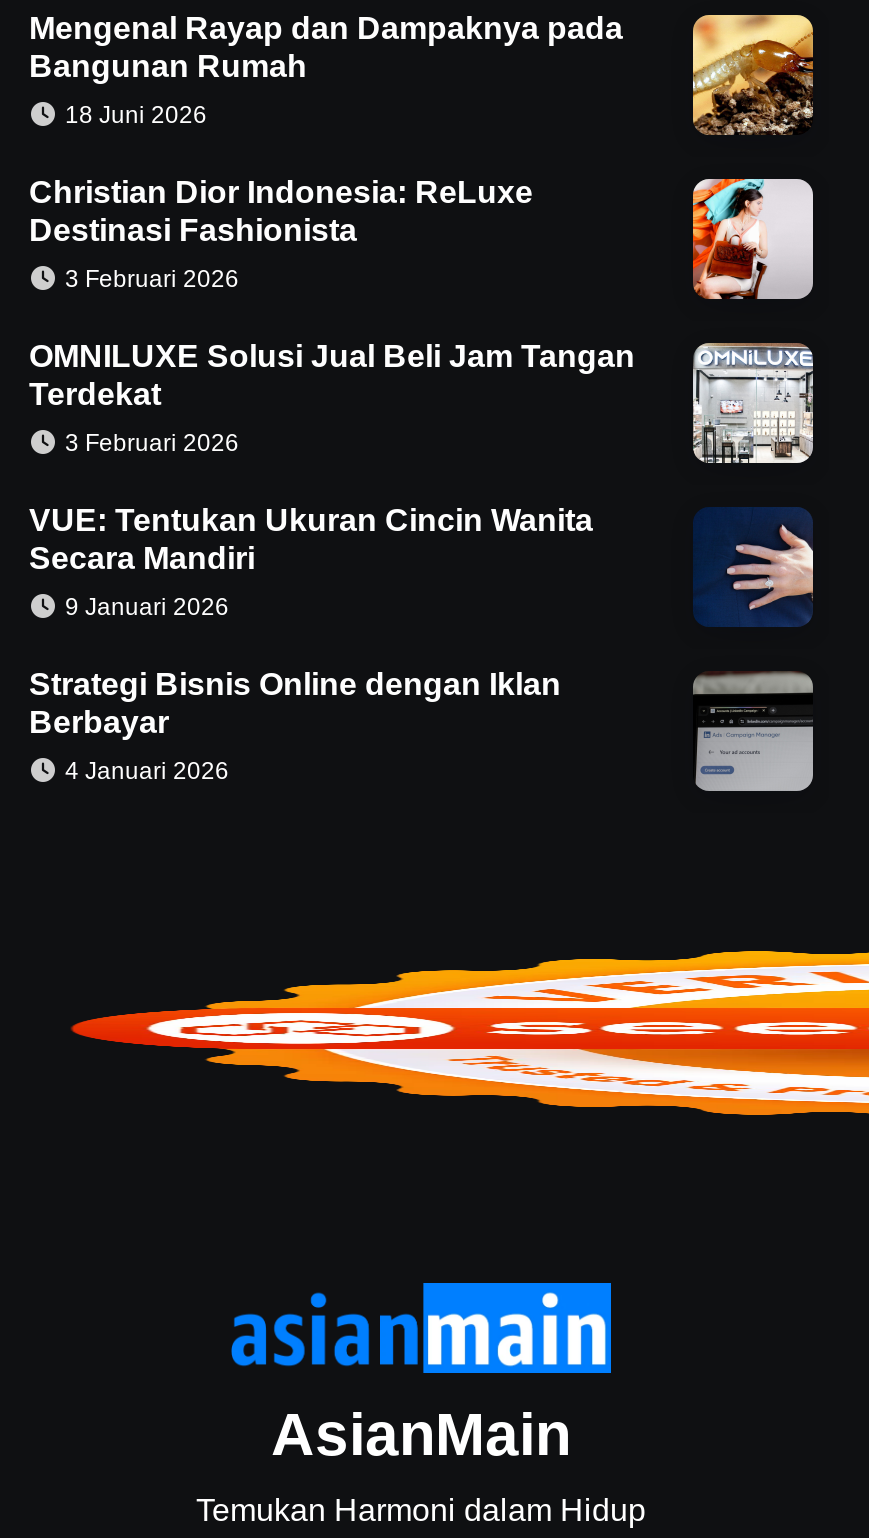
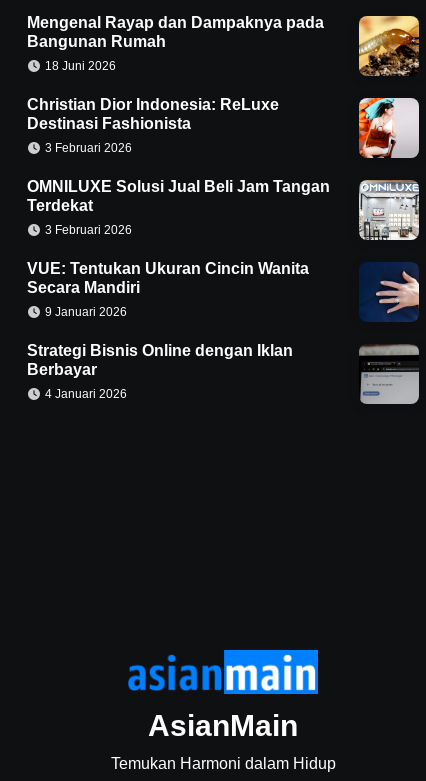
[69,949,863,1117] [image] -> none

